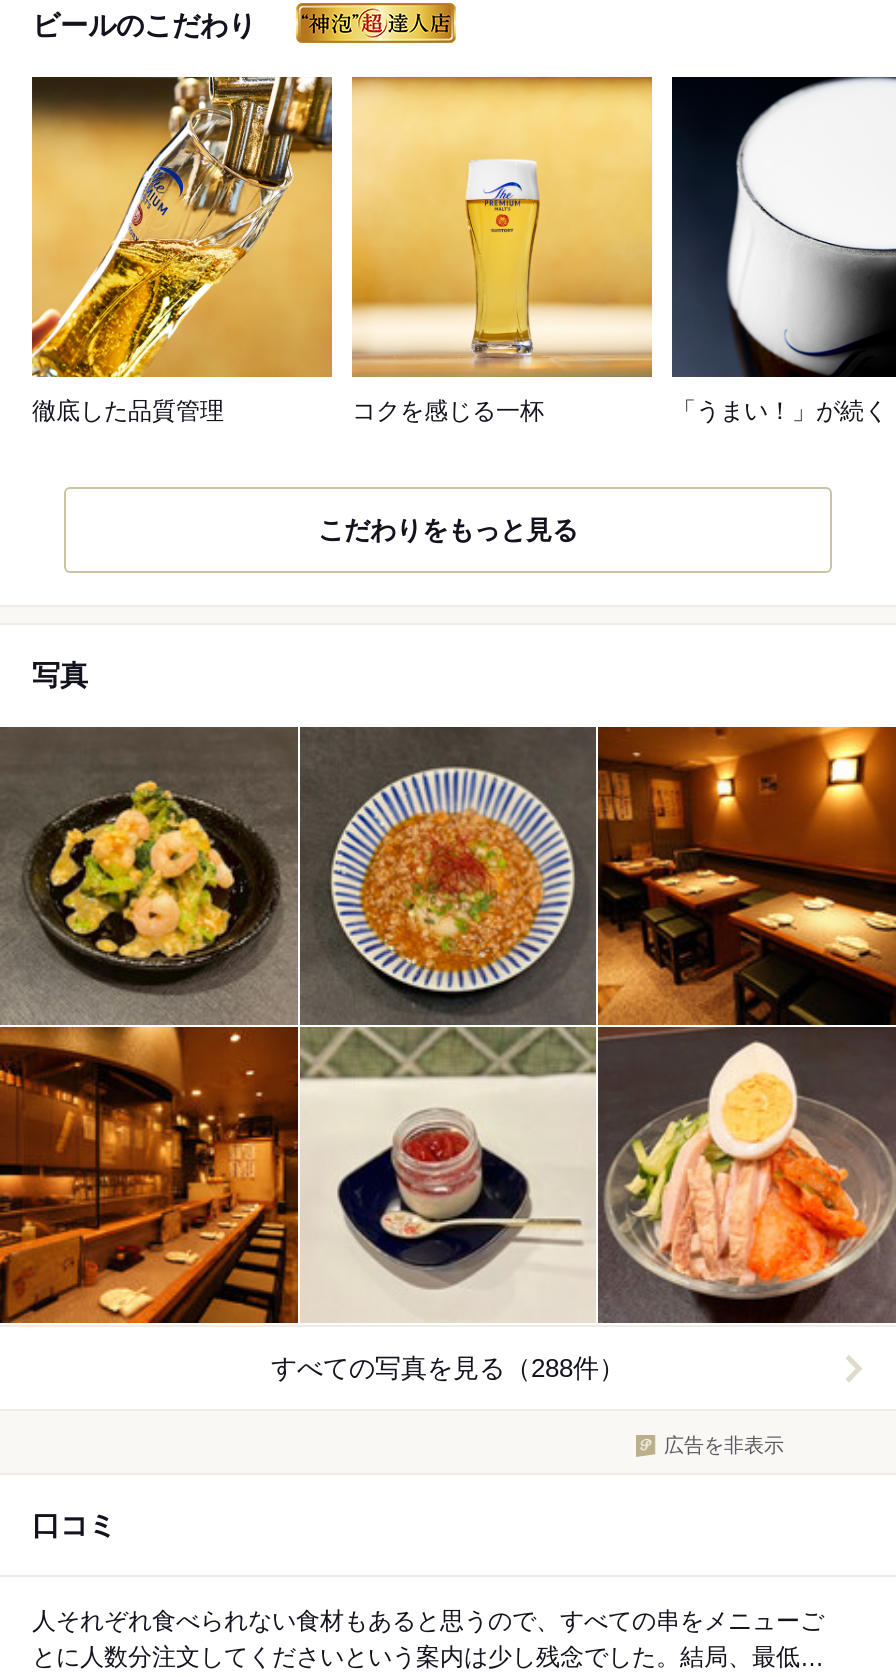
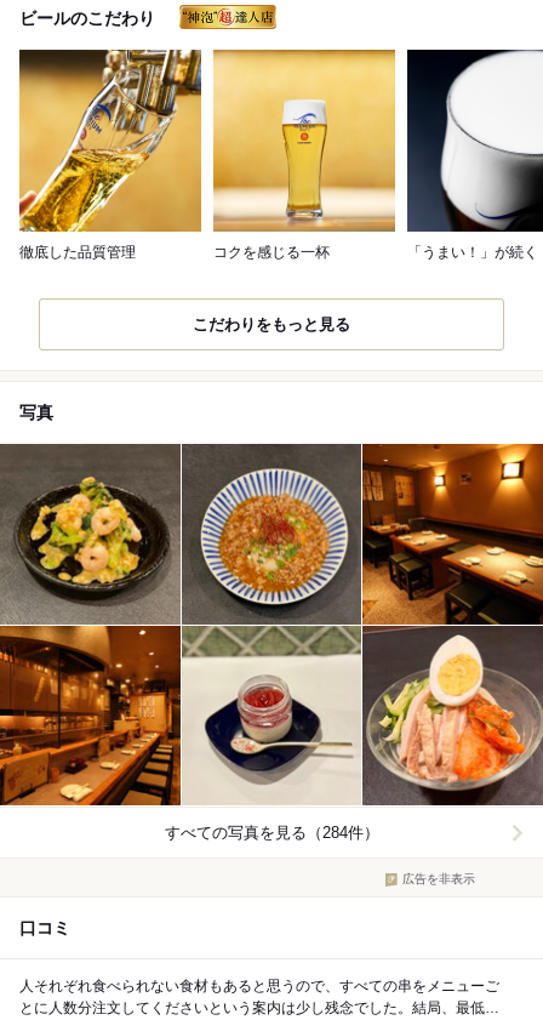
[271,1354,625,1384] すべての写真を見る（288件） -> [164,824,379,842] すべての写真を見る（284件）

